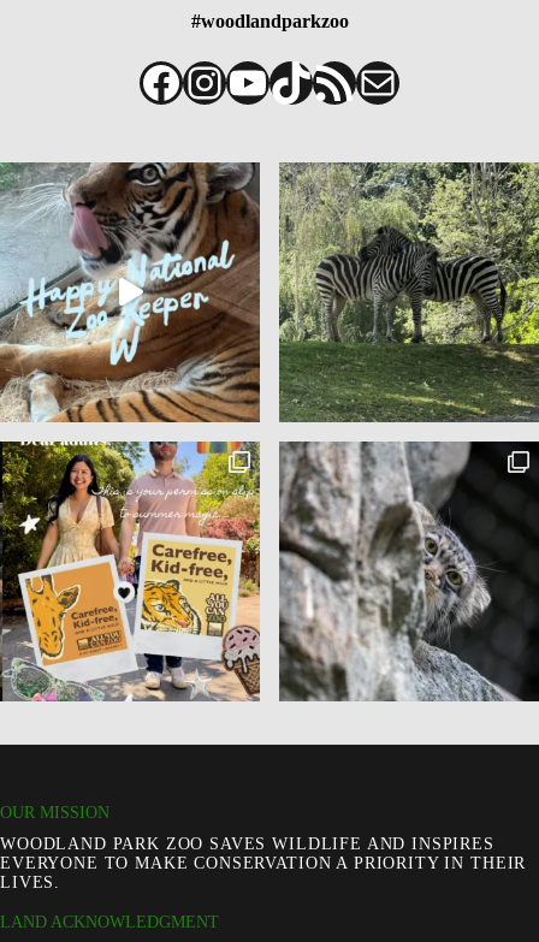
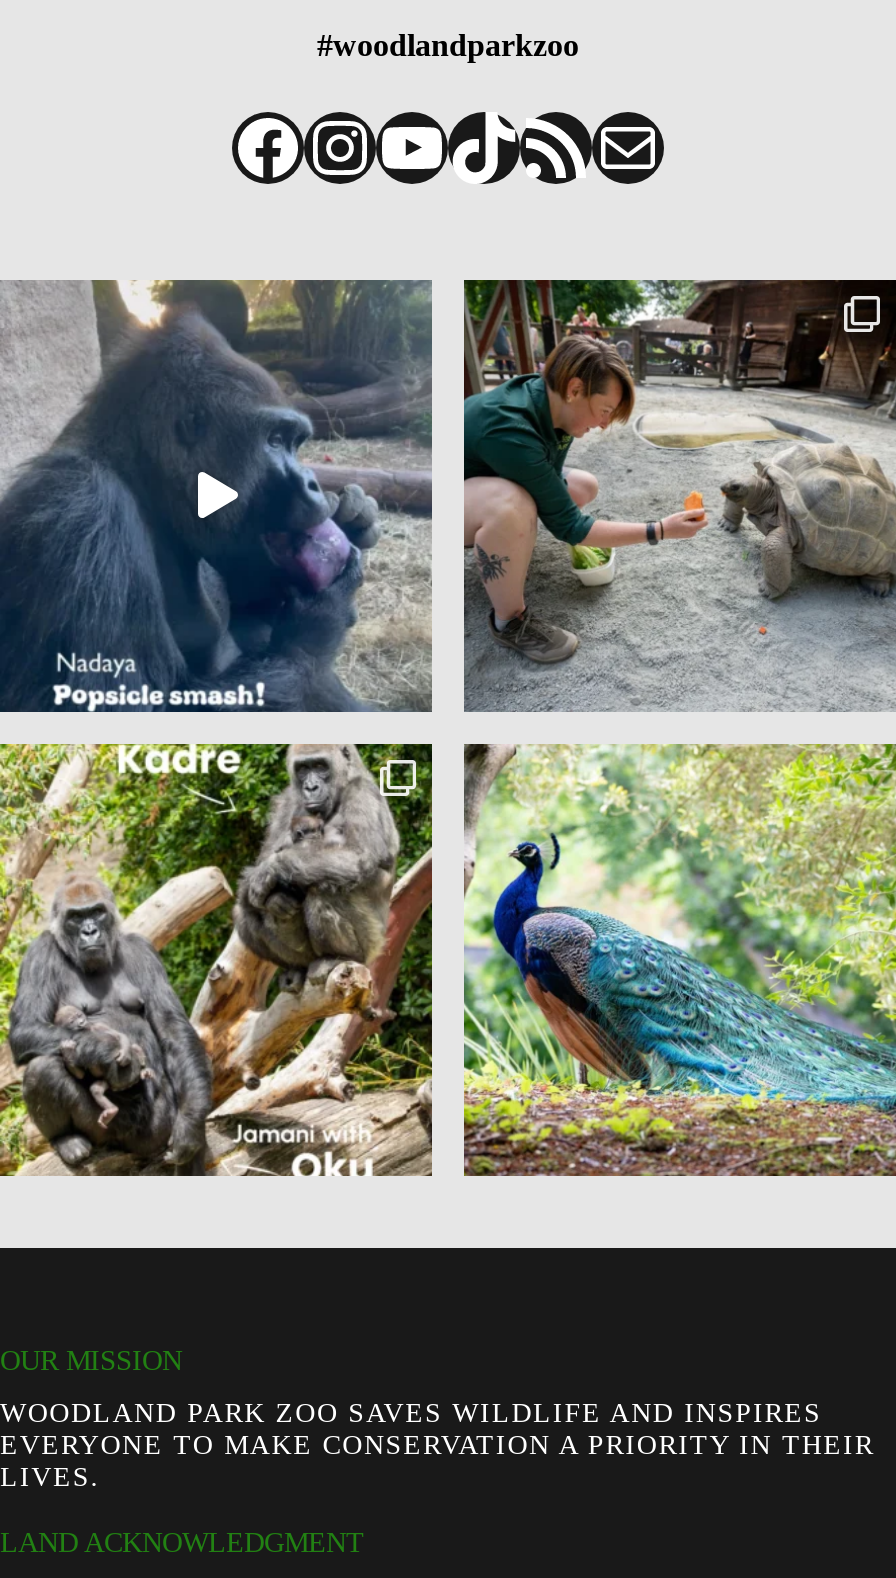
[4,161,261,423] [image] -> [6,280,432,714] [image]
[278,161,535,422] [image] -> [462,278,890,712] [image]
[4,440,261,703] [image] -> [6,742,434,1178] [image]
[278,440,535,703] [image] -> [462,742,890,1178] [image]

